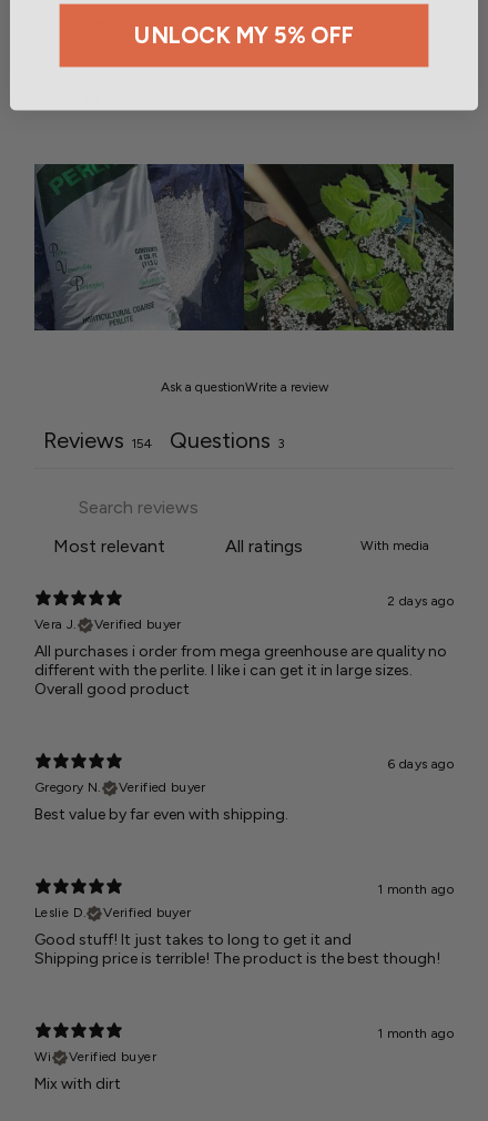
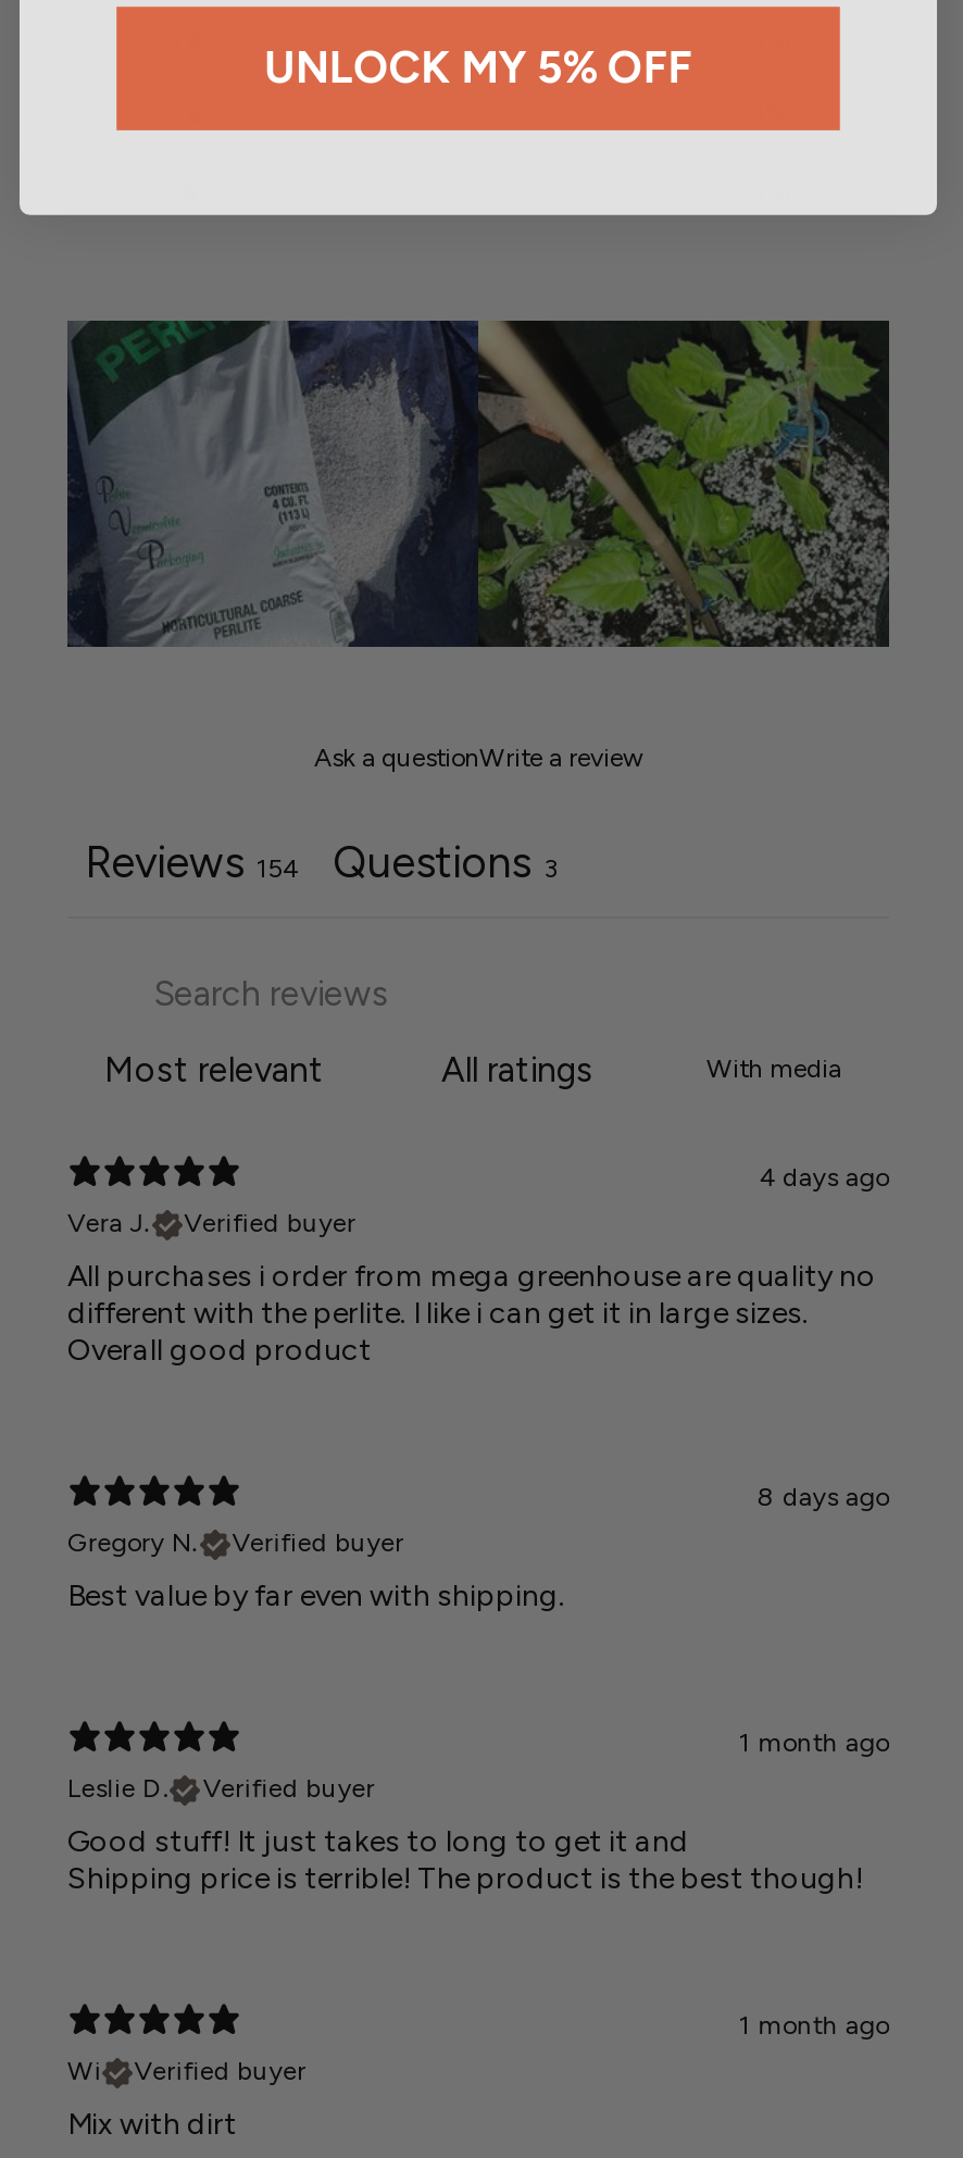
[387,593,454,609] 2 days ago -> [759,1162,889,1193] 4 days ago
[387,756,454,772] 6 days ago -> [757,1482,889,1512] 8 days ago

